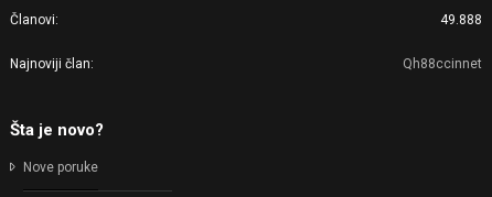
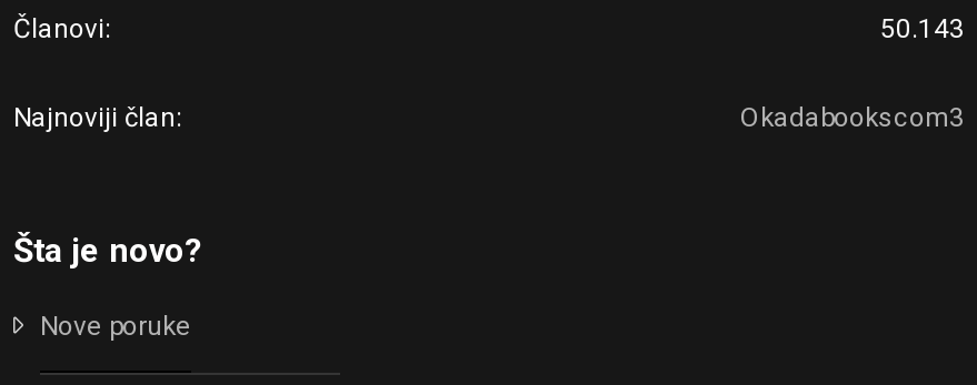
[440,12,482,28] 49.888 -> [880,13,965,44] 50.143
[403,56,482,72] Qh88ccinnet -> [740,102,965,133] Okadabookscom3

